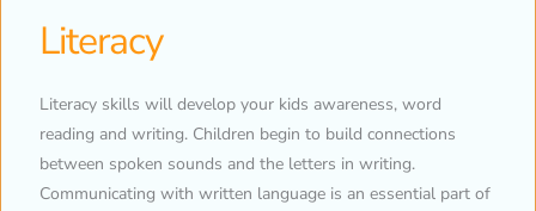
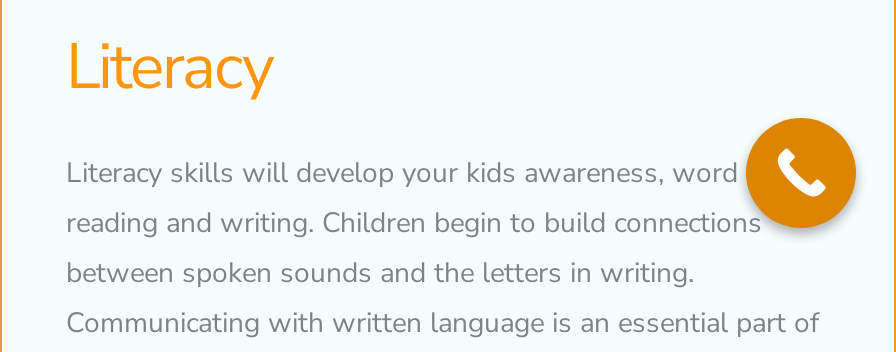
none -> [746,116,860,236] [image]

